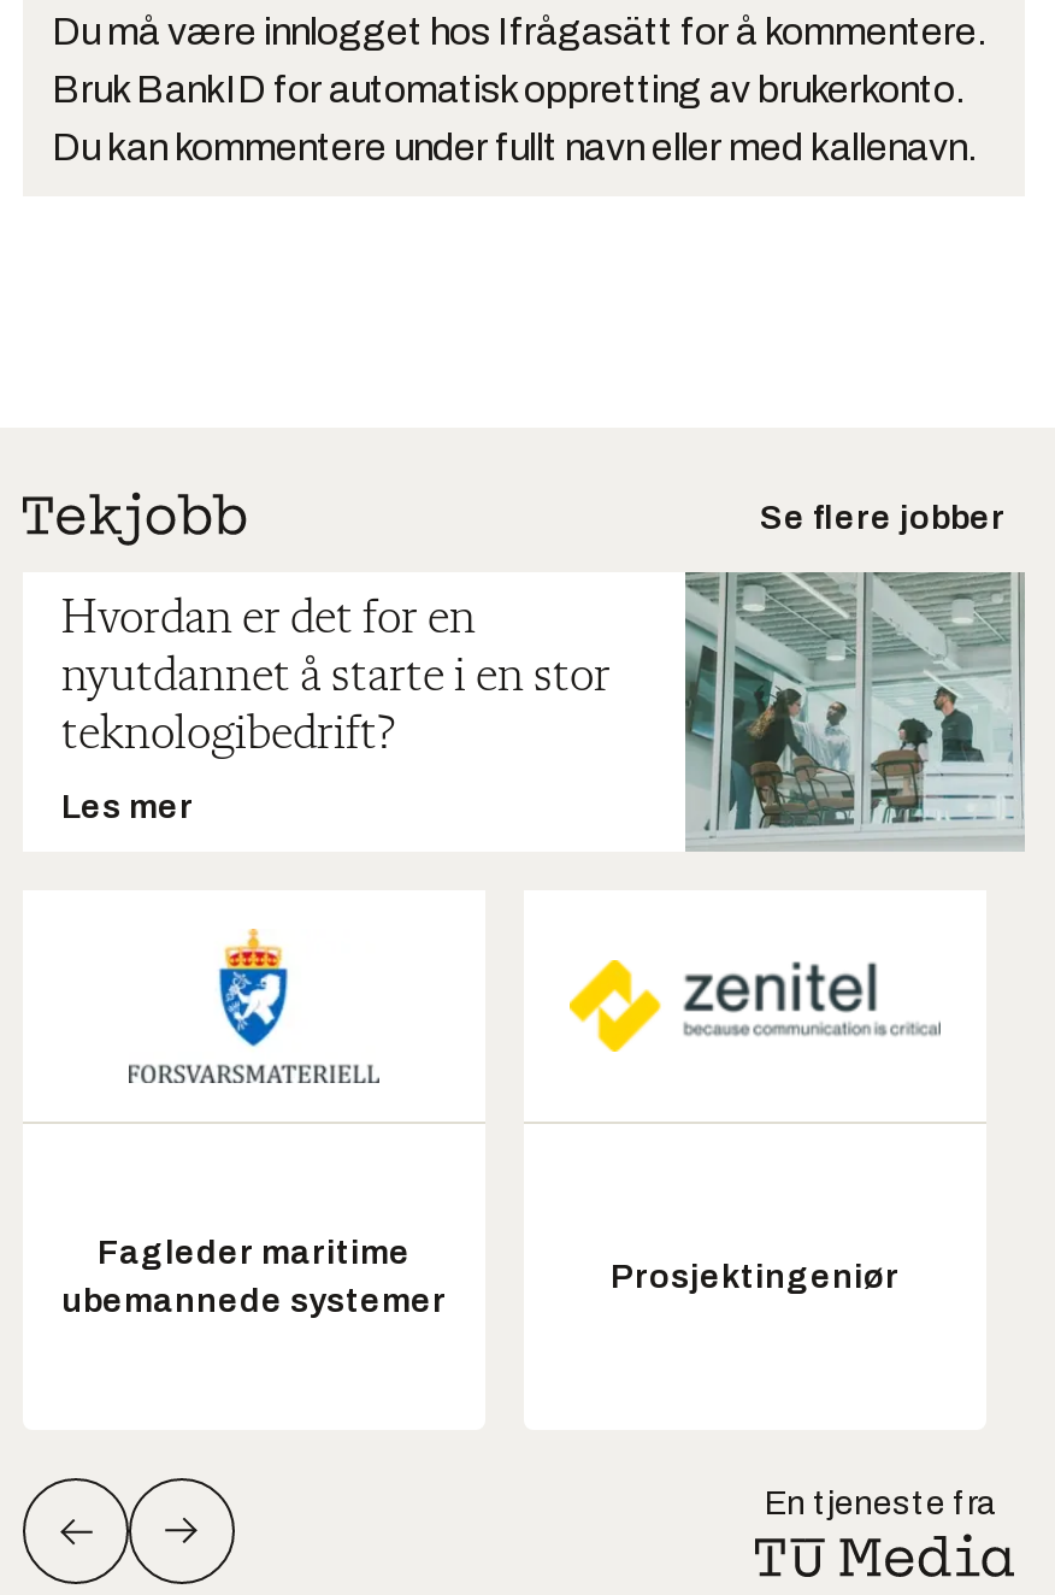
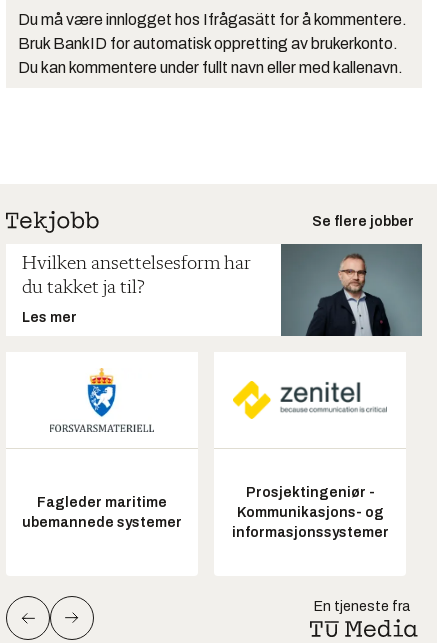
[61,572,1022,852] [image] | Hvordan er det for en | nyutdannet å starte i en stor | teknologibedrift? -> [22,244,422,337] [image] | Hvilken ansettelsesform har | du takket ja til?
[611,1258,900,1294] Prosjektingeniør -> [231,485,388,540] Prosjektingeniør - | Kommunikasjons- og | informasjonssystemer

